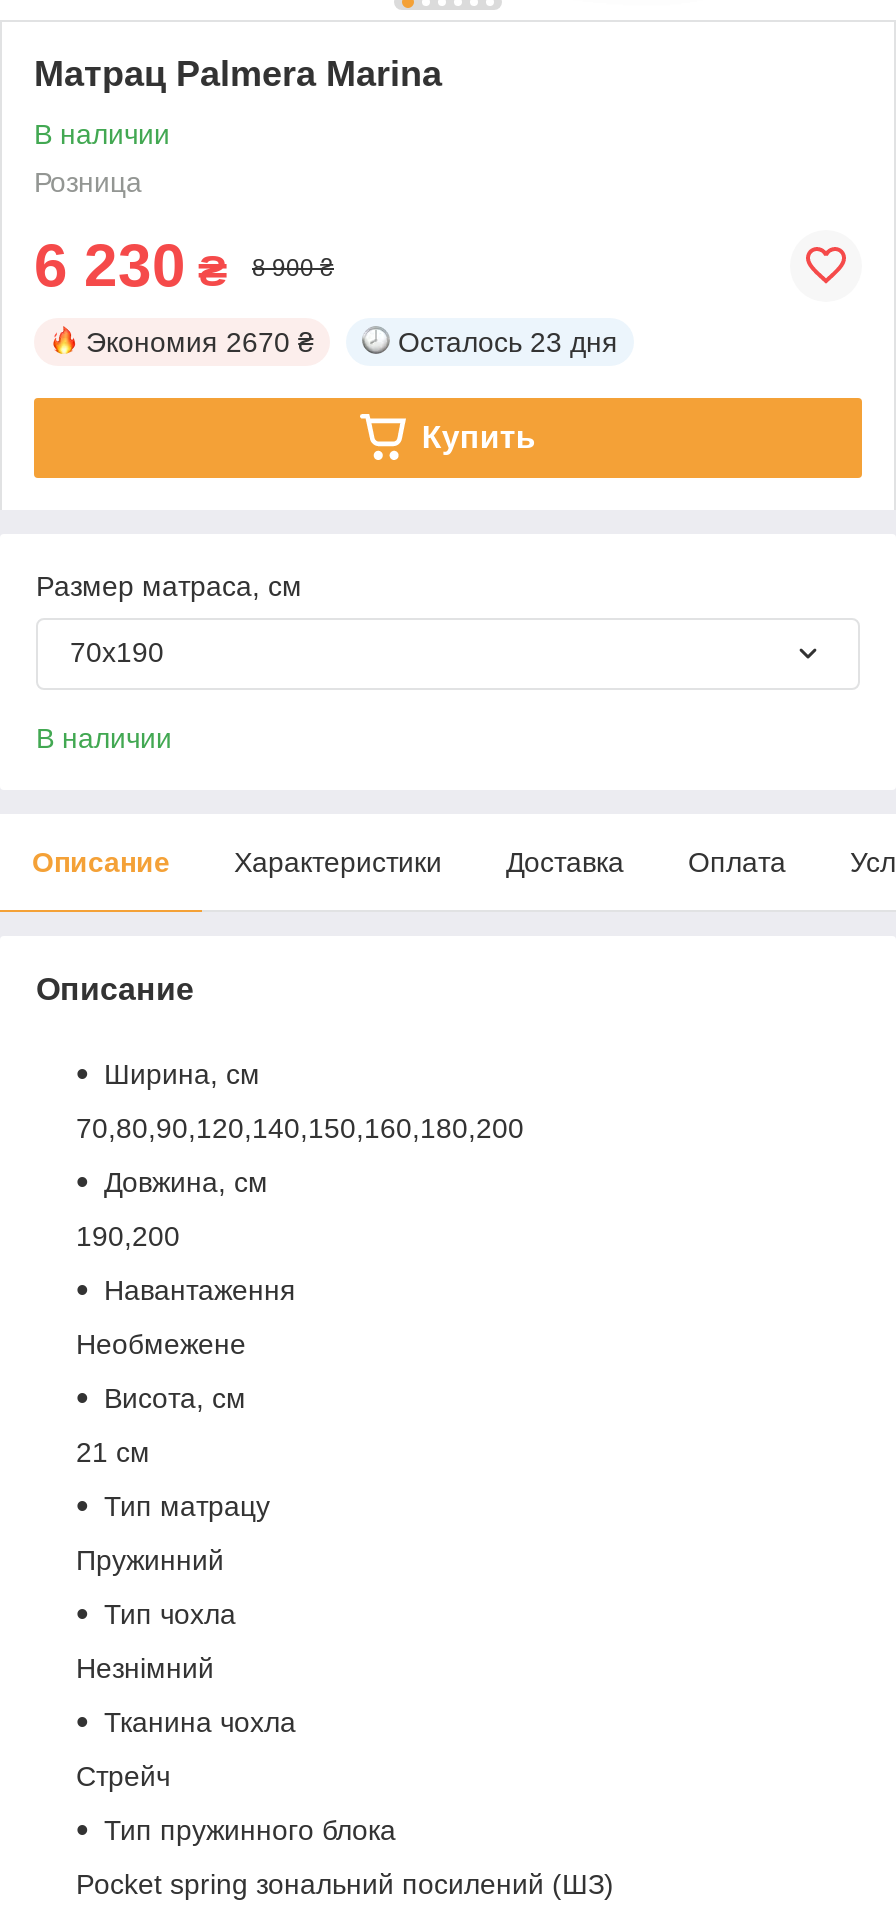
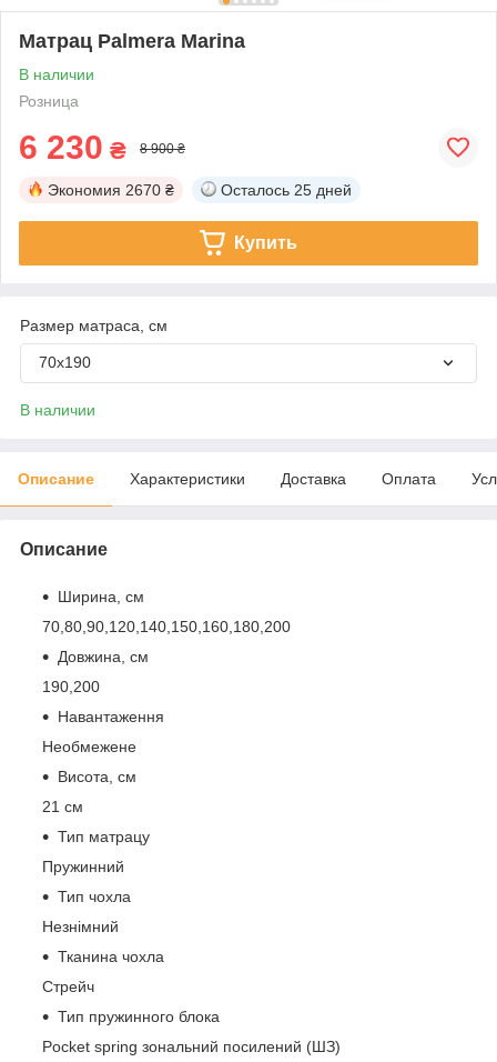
[398,326,618,358] Осталось 23 дня -> [221,181,352,199] Осталось 25 дней

